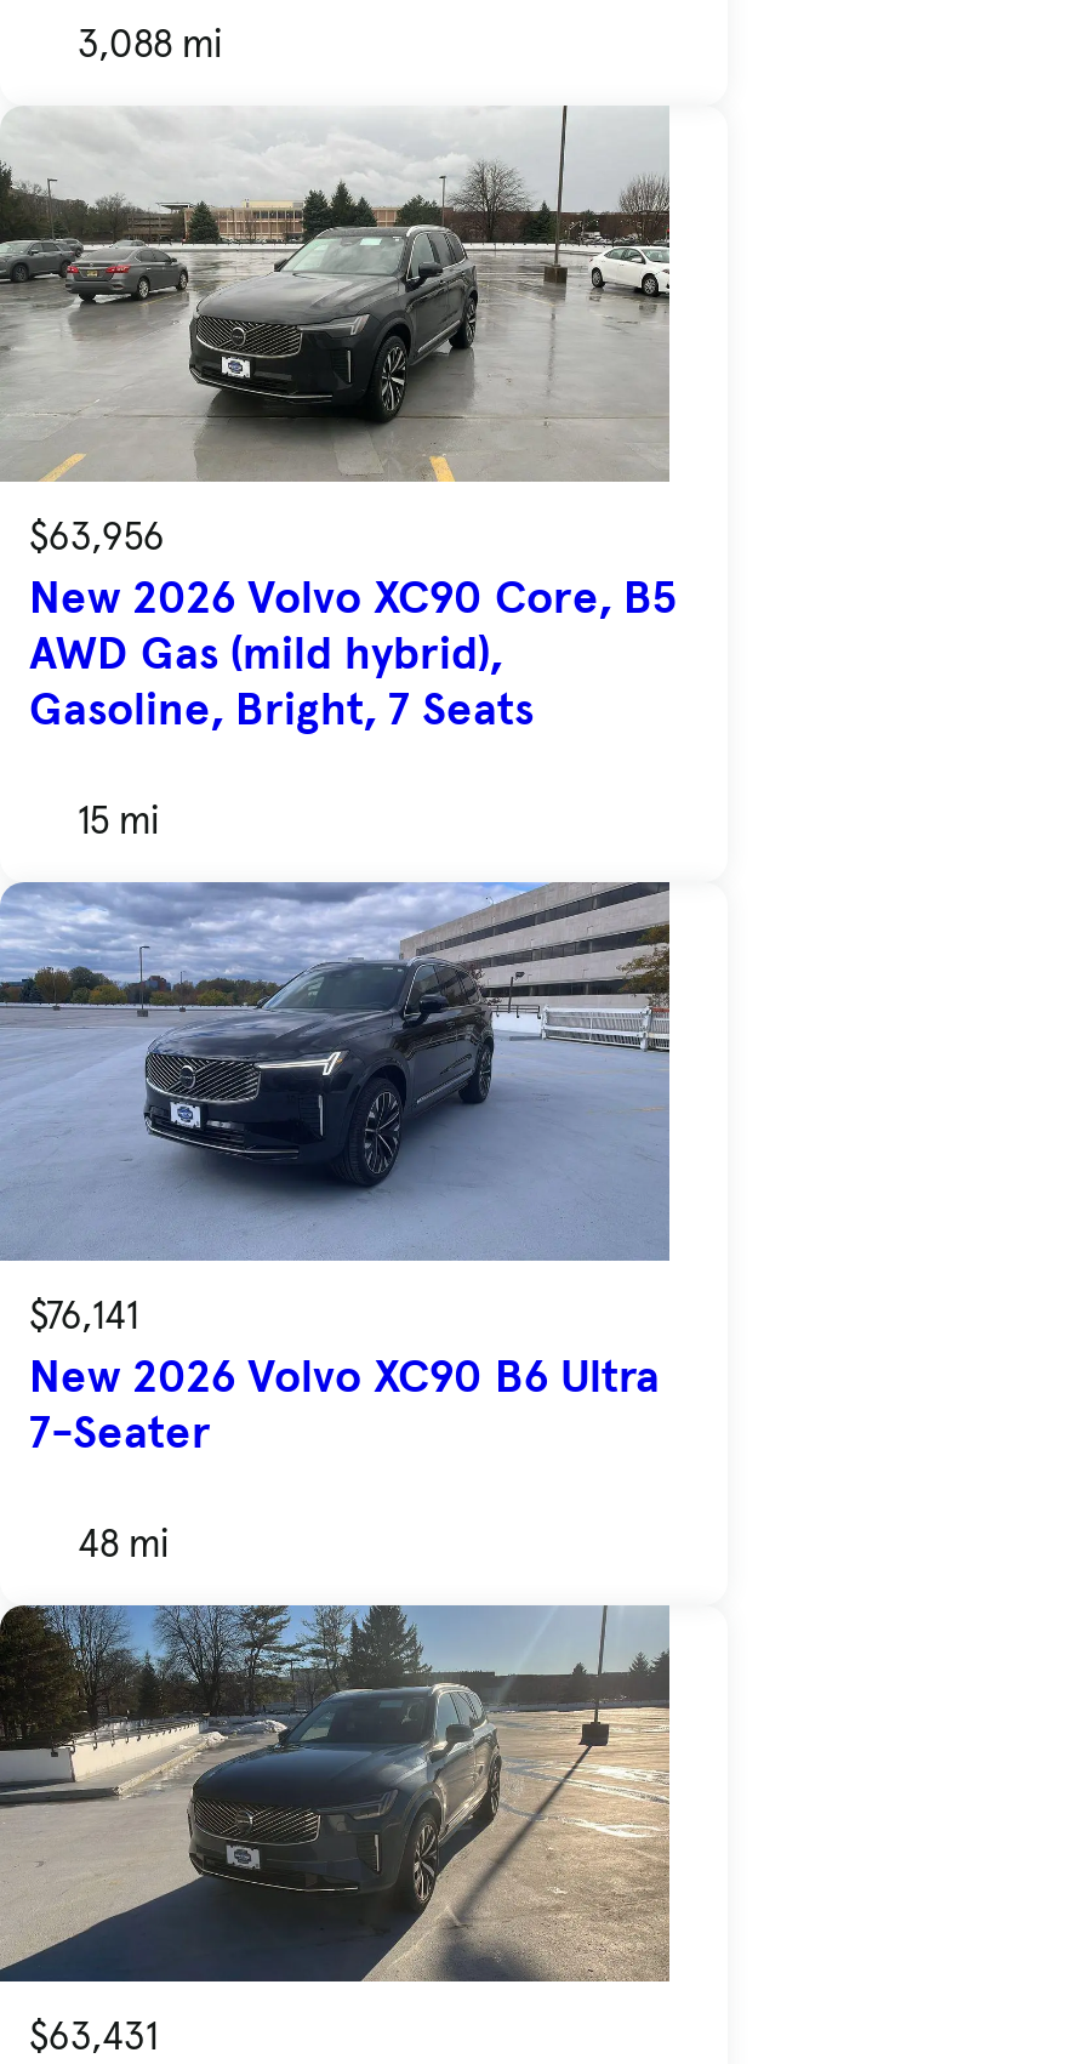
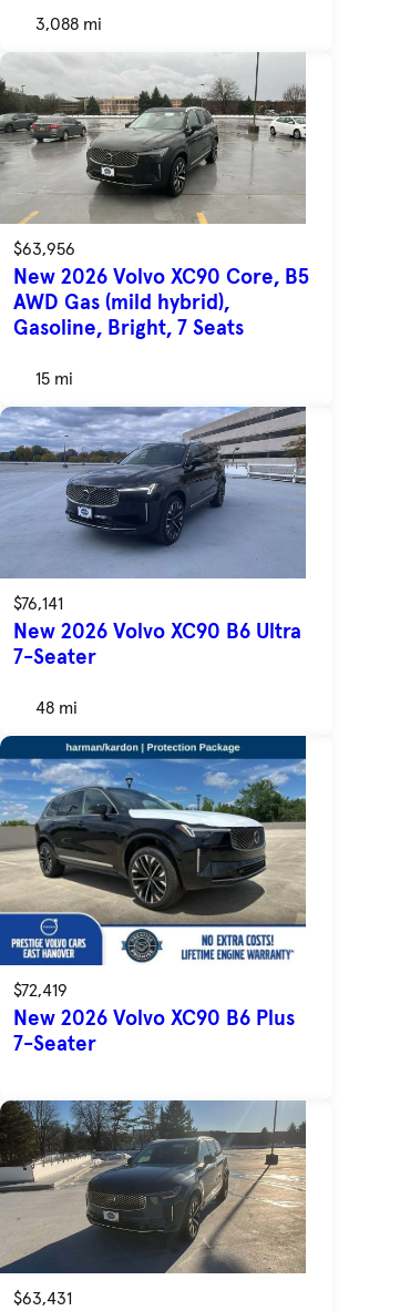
none -> [3,735,307,1057] [image] | $72,419 | New 2026 Volvo XC90 B6 Plus | 7-Seater

